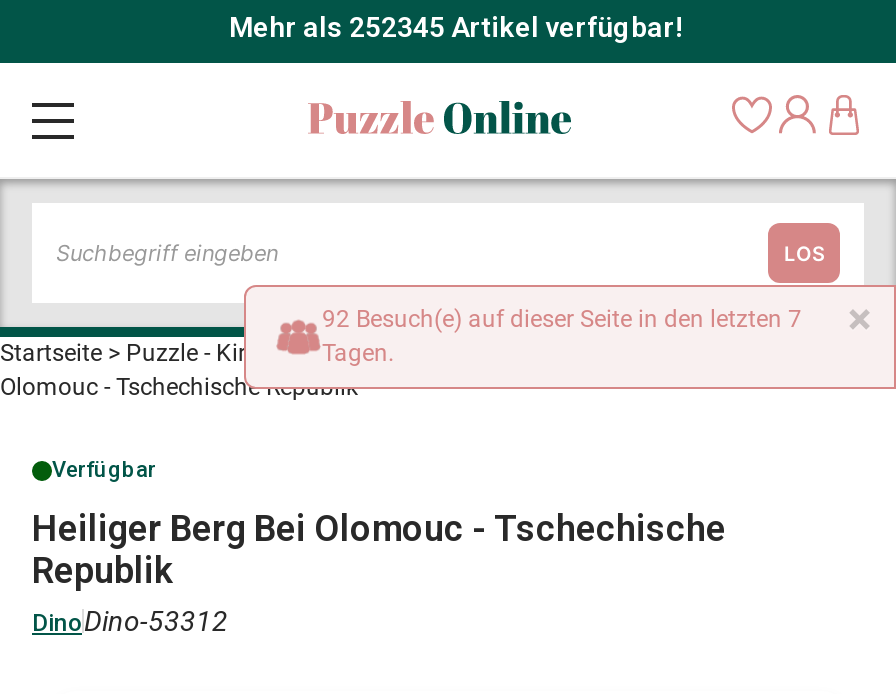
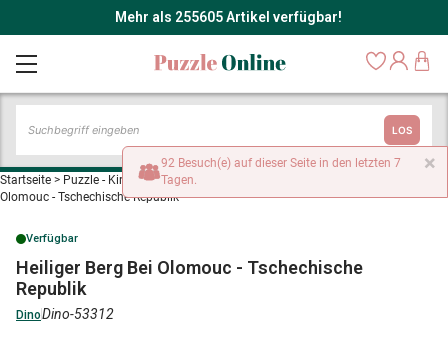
[229,11,683,43] Mehr als 252345 Artikel verfügbar! -> [114,9,341,25] Mehr als 255605 Artikel verfügbar!

